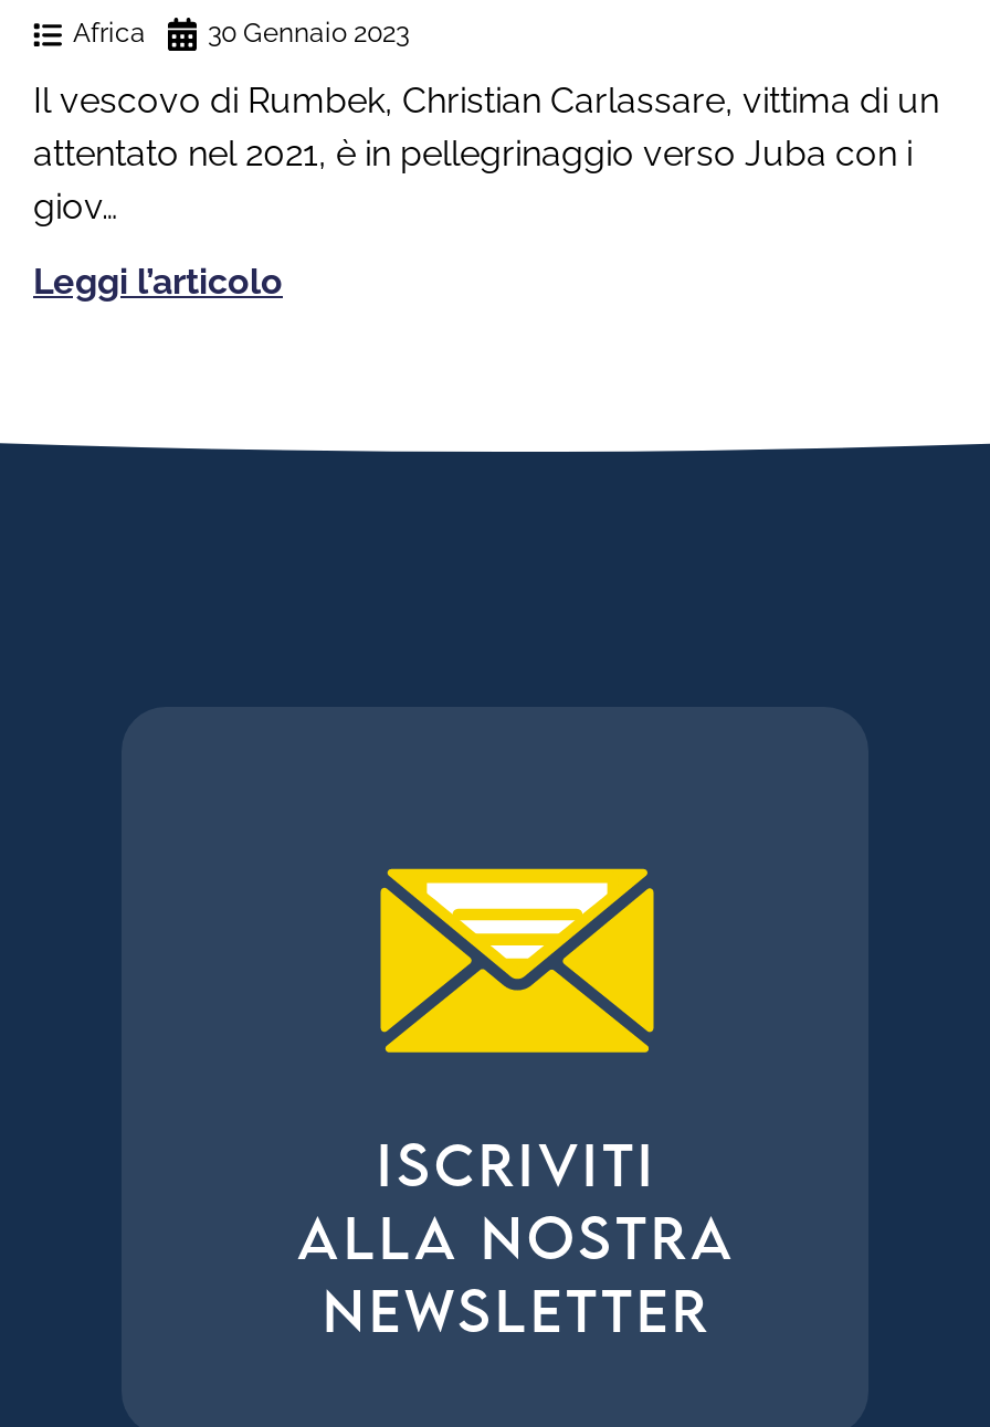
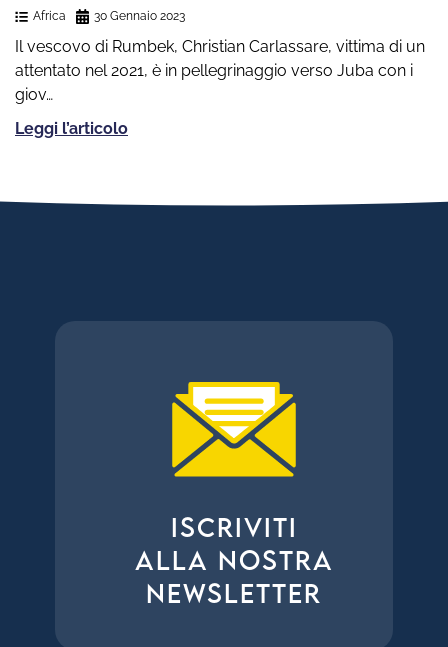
[415,842,619,963] [image] -> [187,381,281,439] [image]

